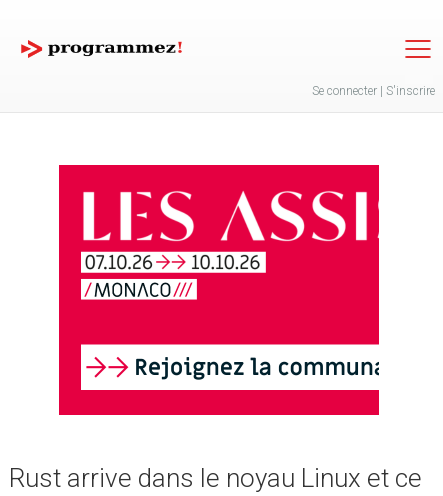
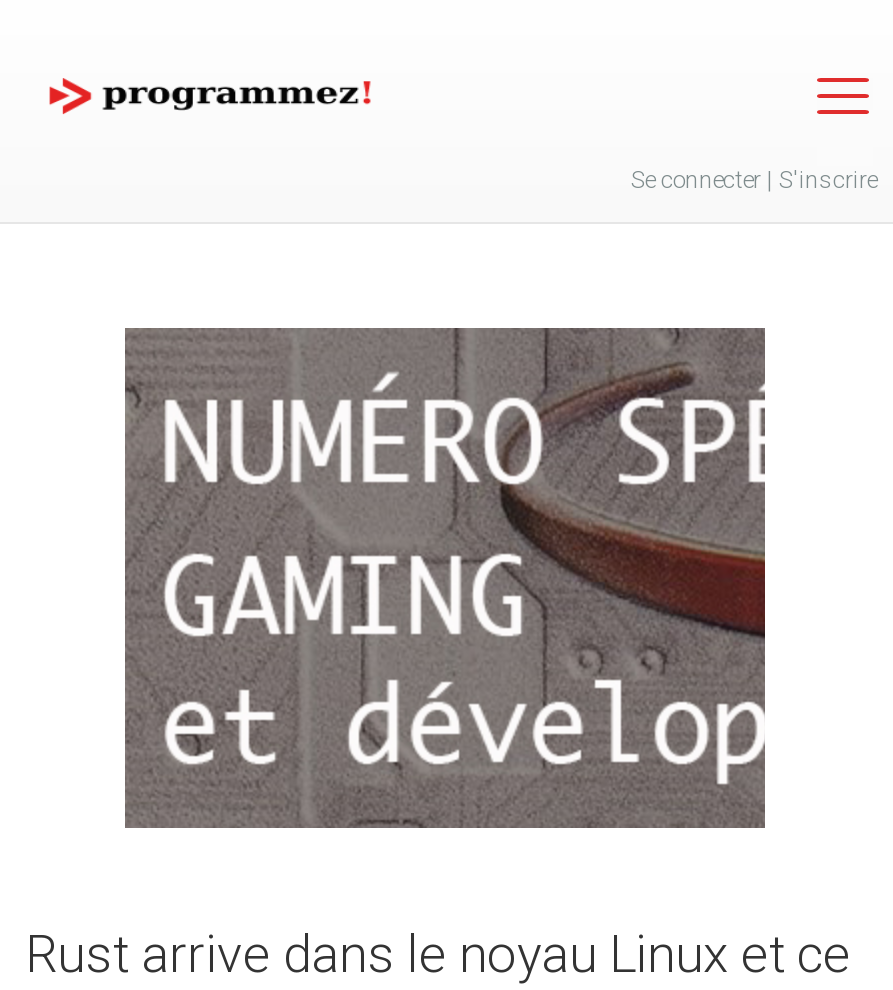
[58,164,380,416] [image] -> [123,326,767,830] [image]

